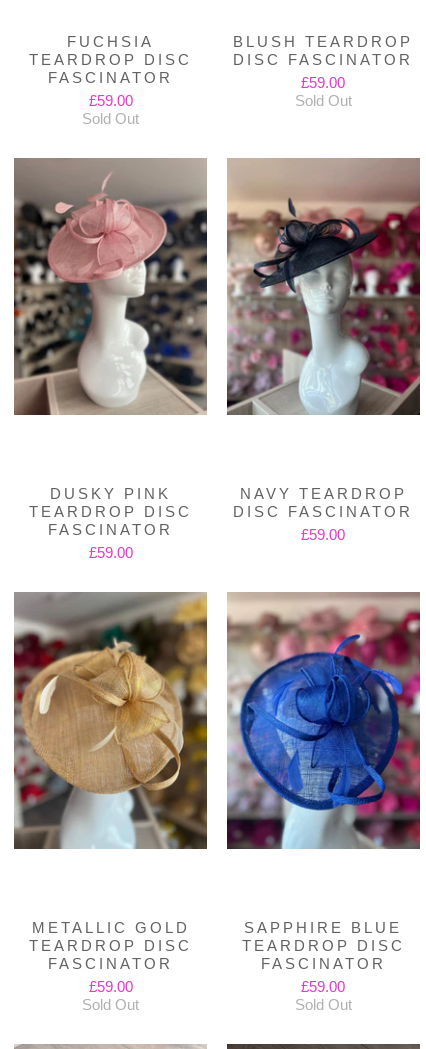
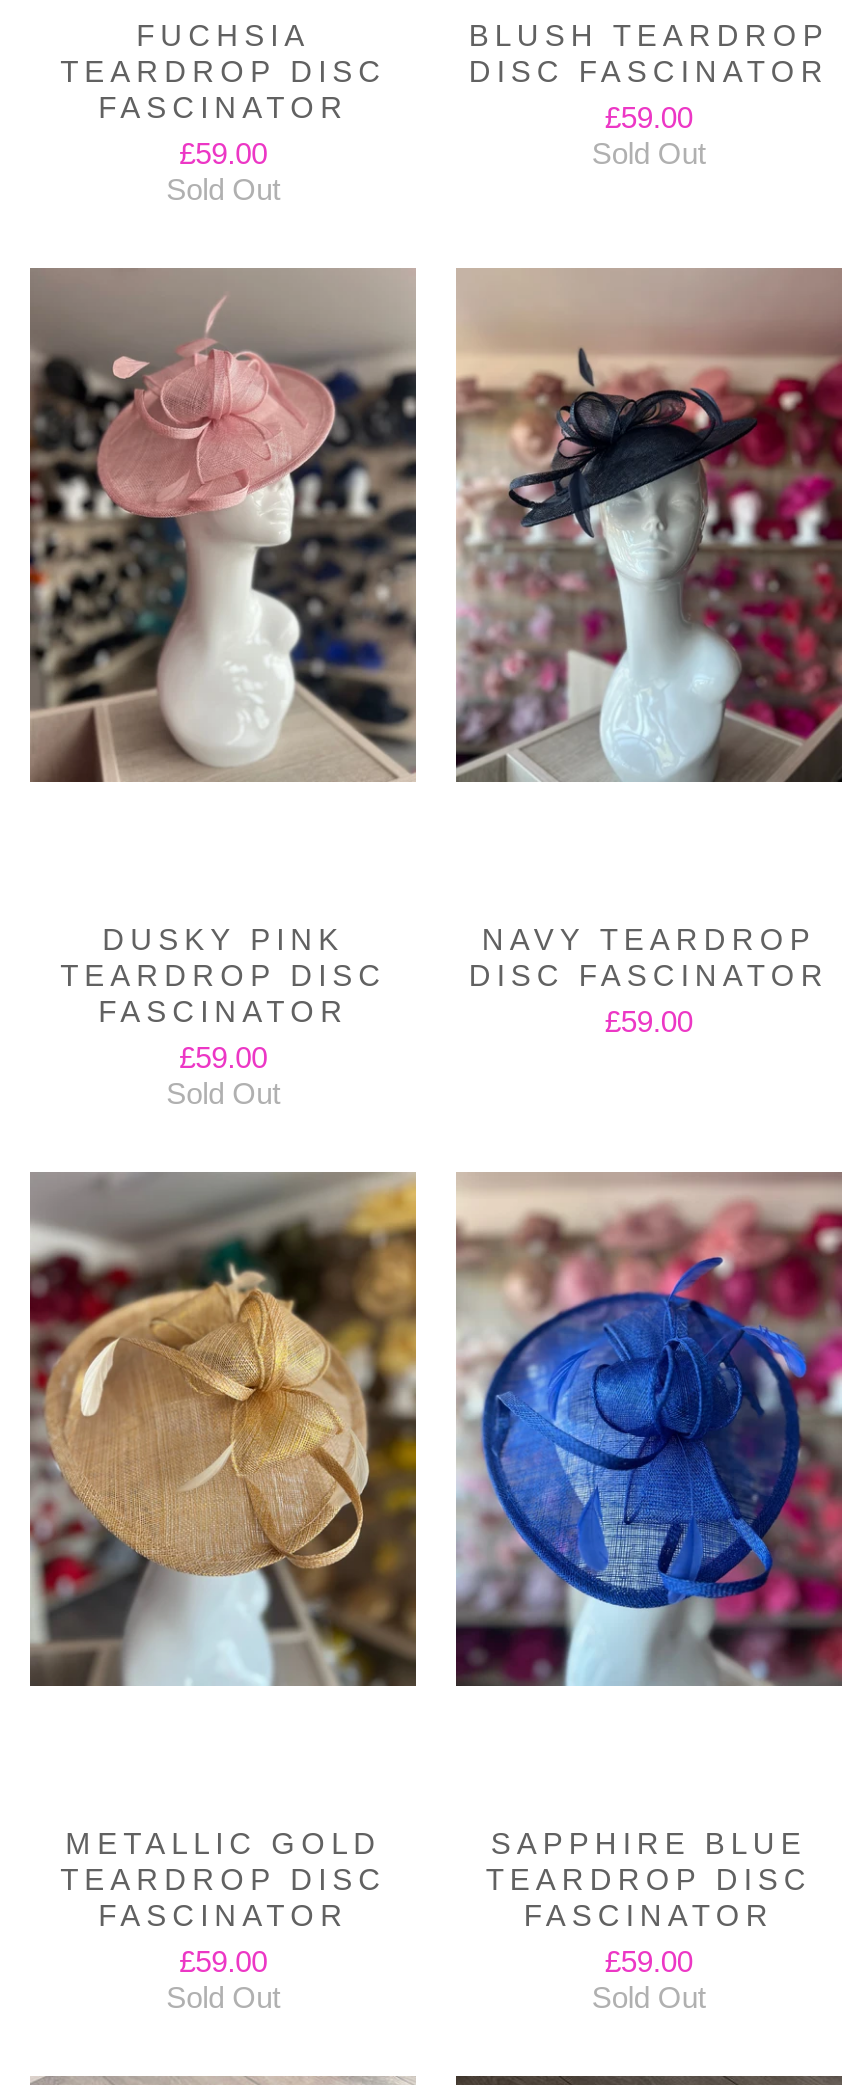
none -> [166,1076,280,1110] Sold Out

